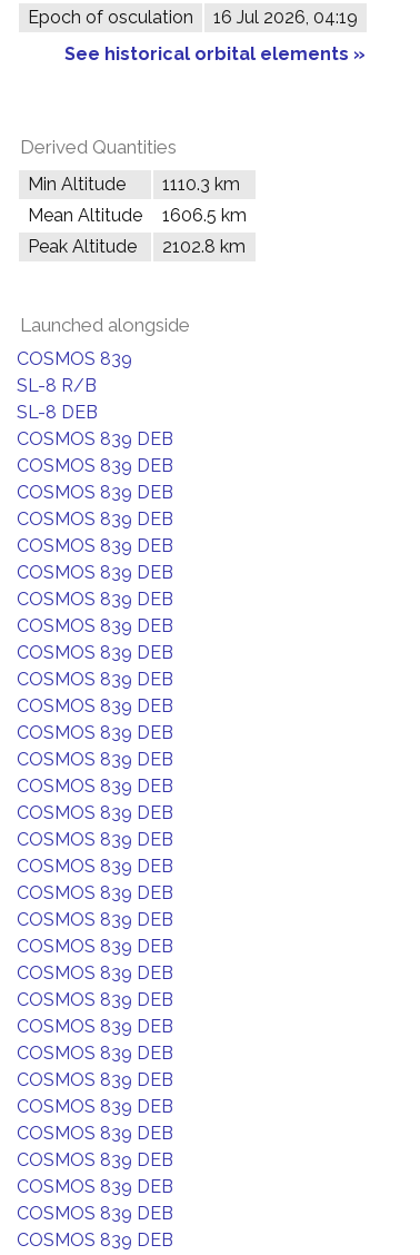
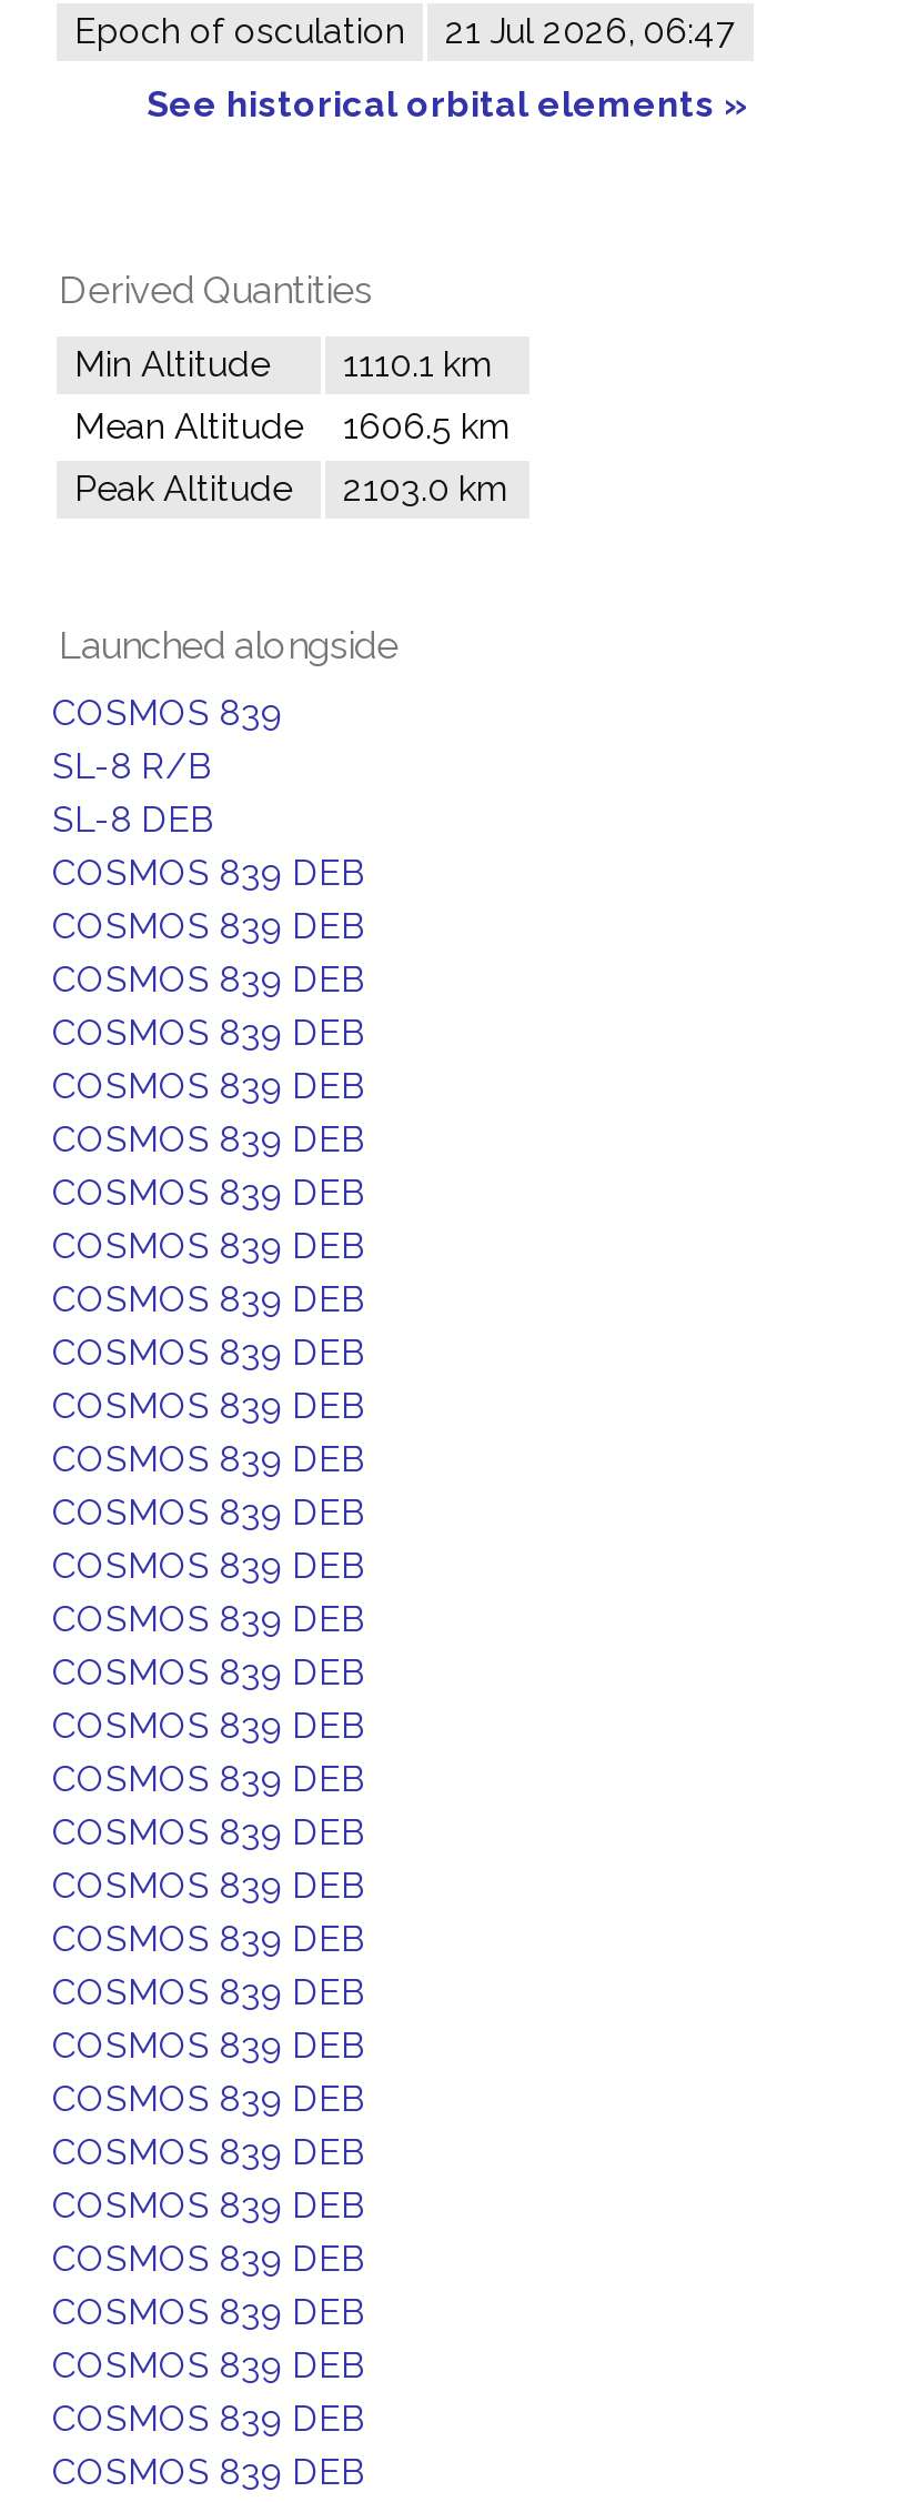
[28,7,358,28] Epoch of osculation 16 Jul 2026, 04:19 -> [74,10,736,52] Epoch of osculation 21 Jul 2026, 06:47
[28,174,240,195] Min Altitude 1110.3 km -> [74,343,494,385] Min Altitude 1110.1 km
[28,236,246,257] Peak Altitude 2102.8 km -> [74,468,509,510] Peak Altitude 2103.0 km

